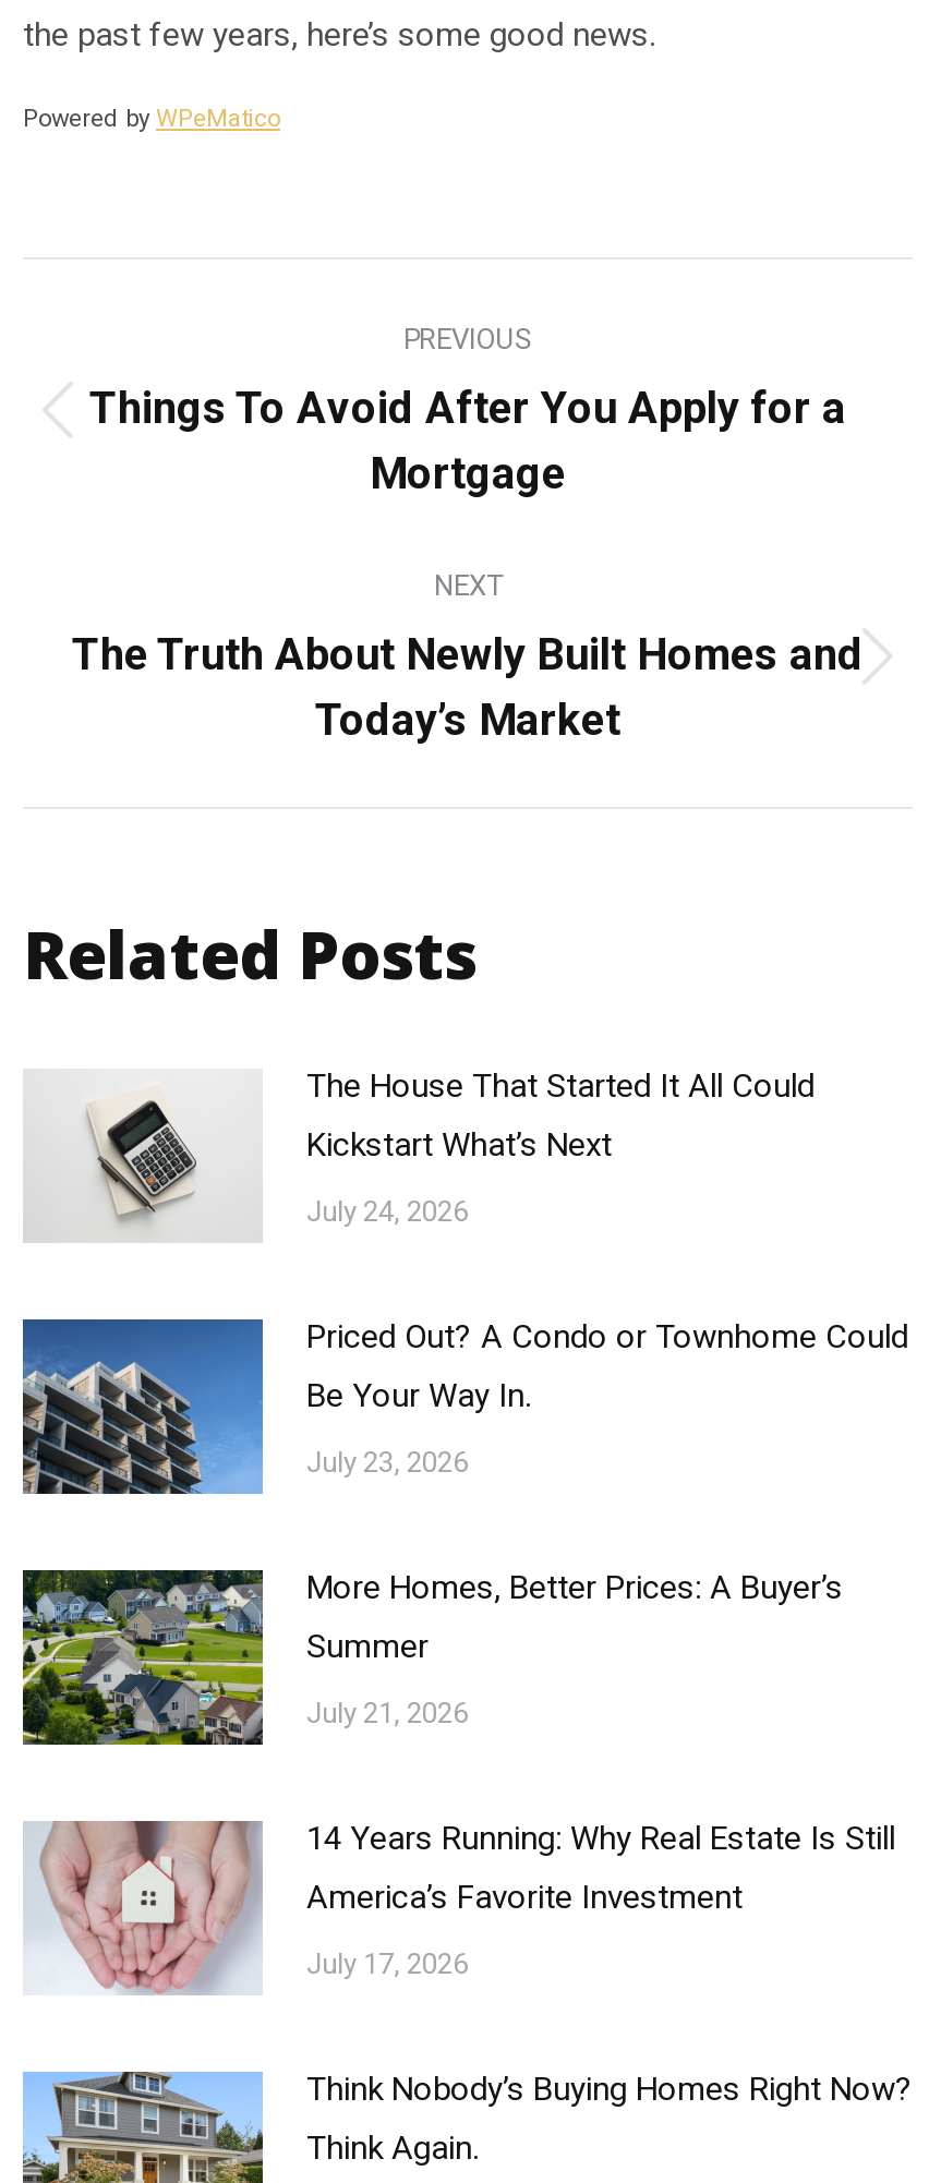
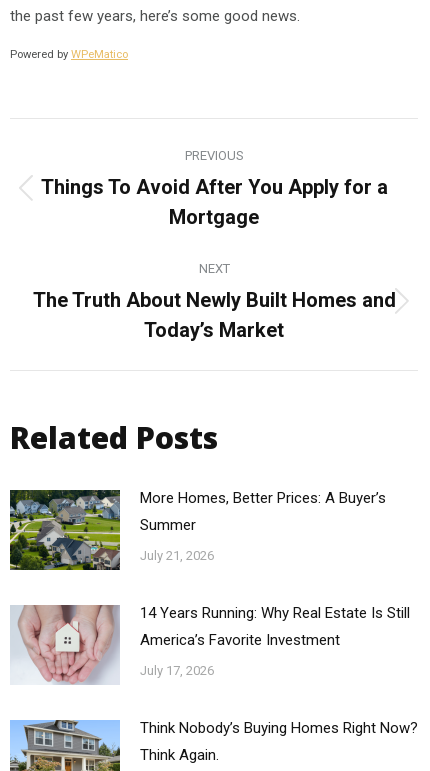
[23,1066,908,1479] [image] | The House That Started It All Could | Kickstart What’s Next | July 24, 2026 | Priced Out? A Condo or Townhome Could | Be Your Way In. | July 23, 2026 -> none
[21,1317,265,1496] [image] -> none

